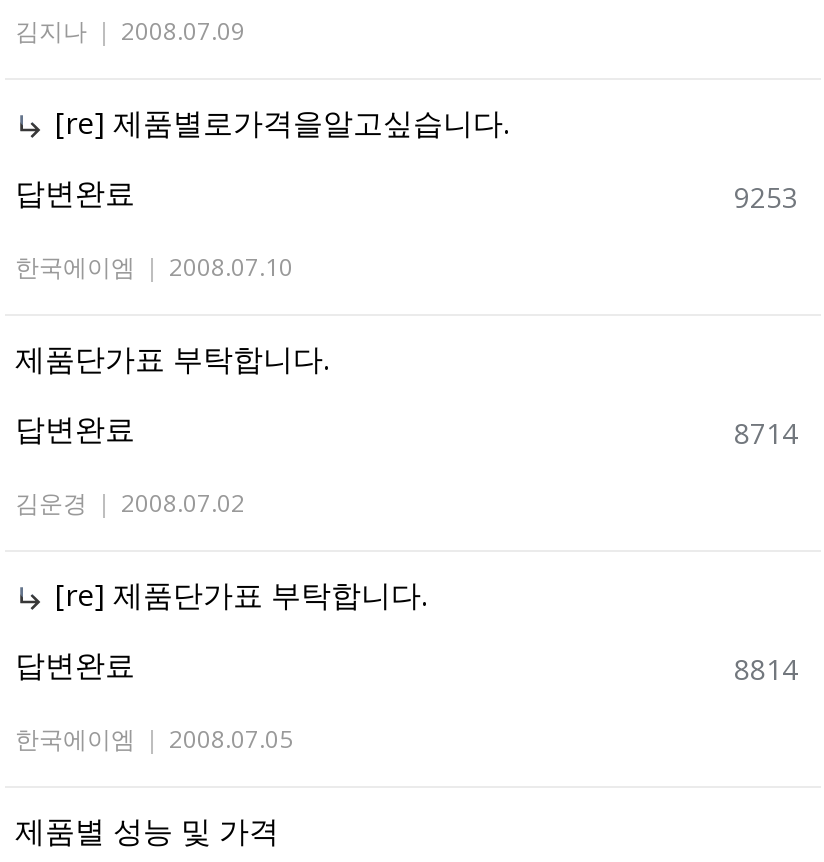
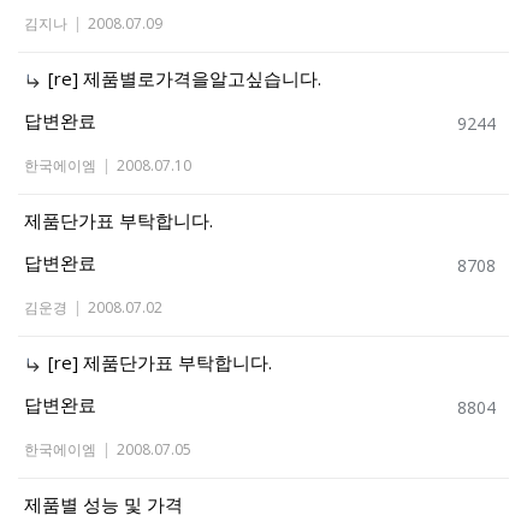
[734,178,798,216] 9253 -> [457,112,495,135] 9244
[734,414,798,452] 8714 -> [457,254,495,277] 8708
[734,650,798,688] 8814 -> [457,396,495,419] 8804

